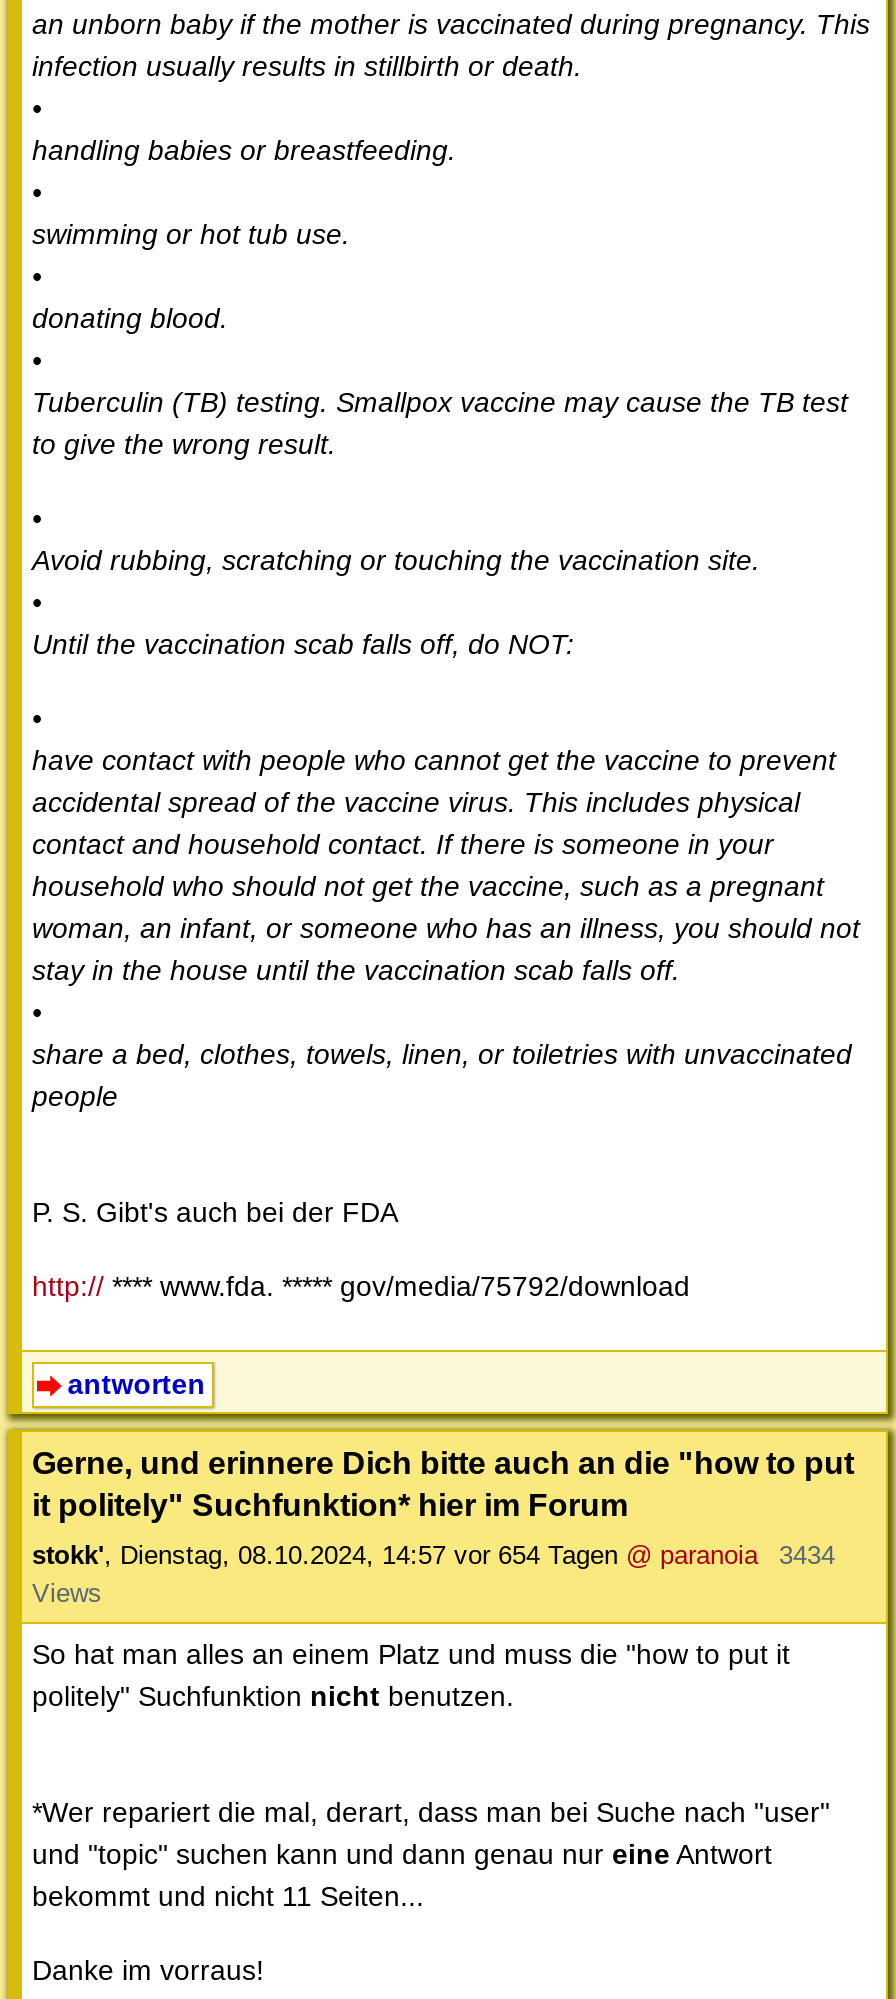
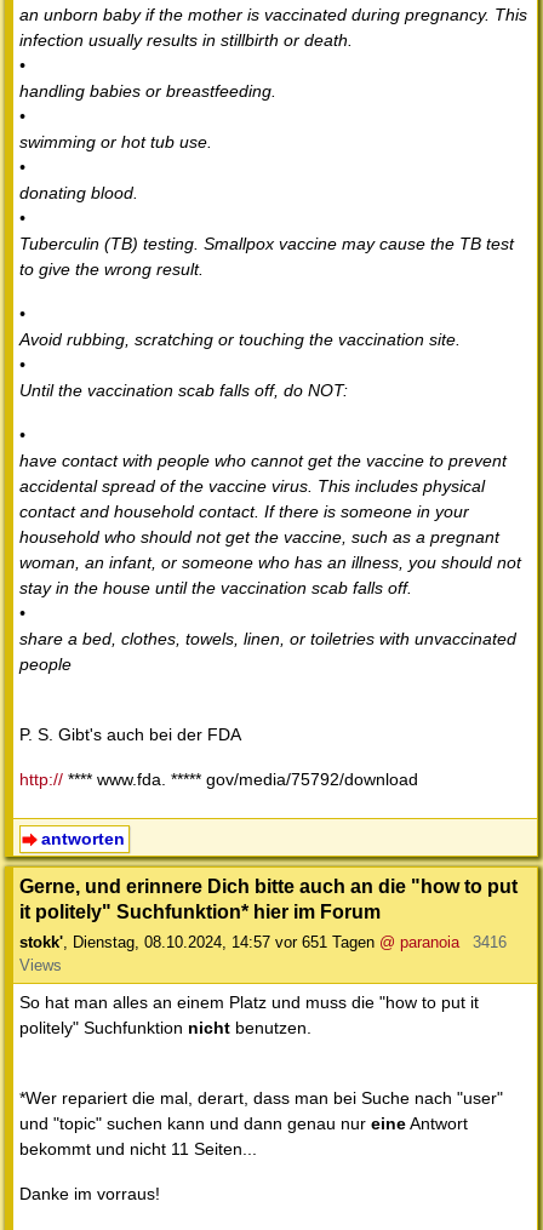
[32,1541,758,1571] stokk', Dienstag, 08.10.2024, 14:57 vor 654 Tagen @ paranoia -> [19,934,459,952] stokk', Dienstag, 08.10.2024, 14:57 vor 651 Tagen @ paranoia
[779,1541,835,1571] 3434 -> [472,934,506,952] 3416

